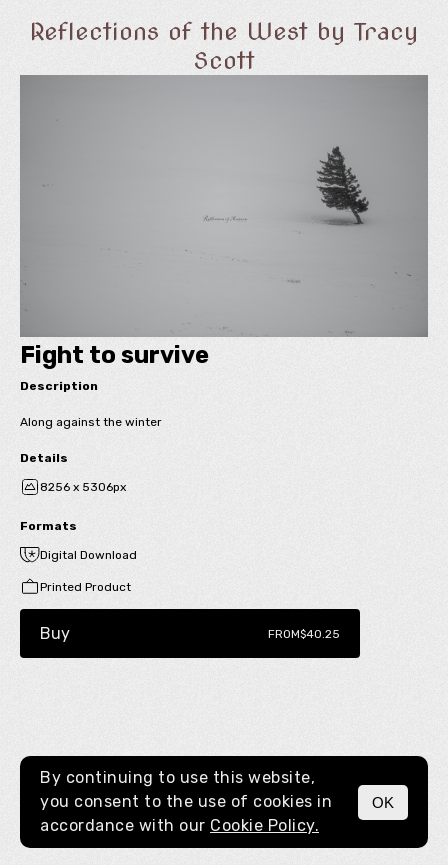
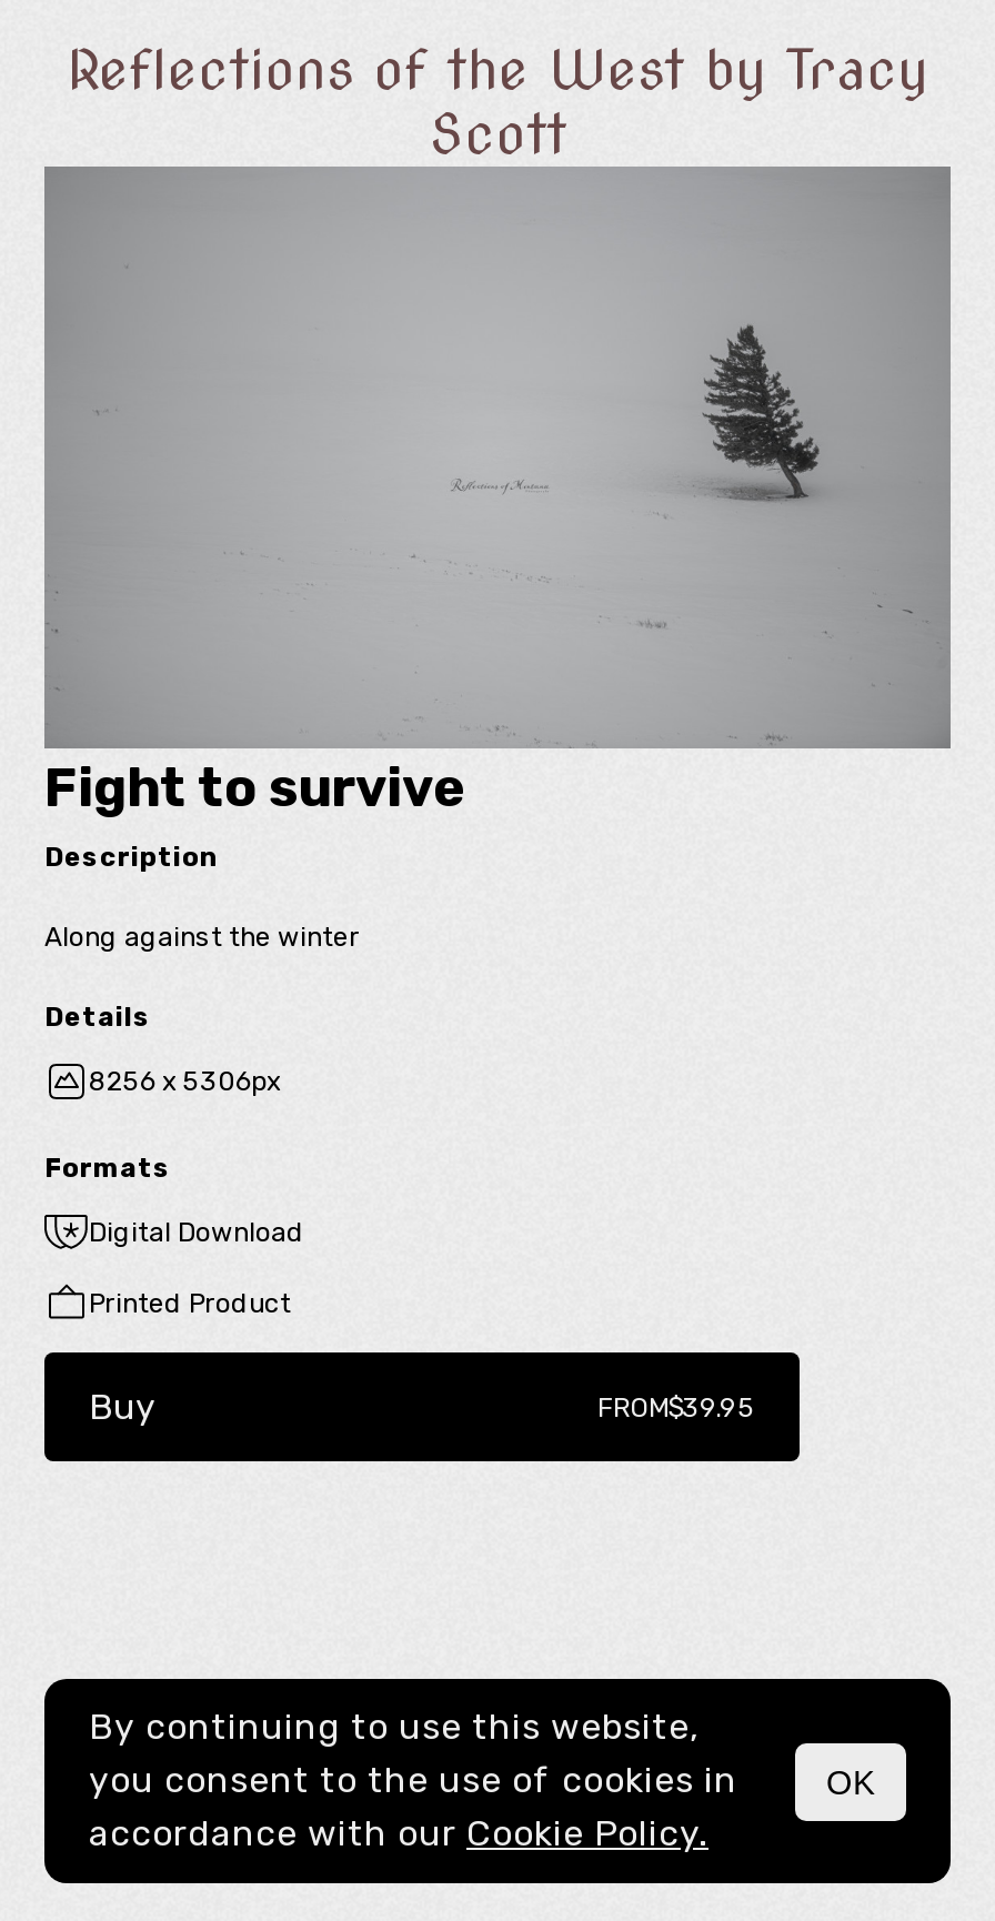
[268,627,340,641] FROM$40.25 -> [597,1392,755,1423] FROM$39.95

